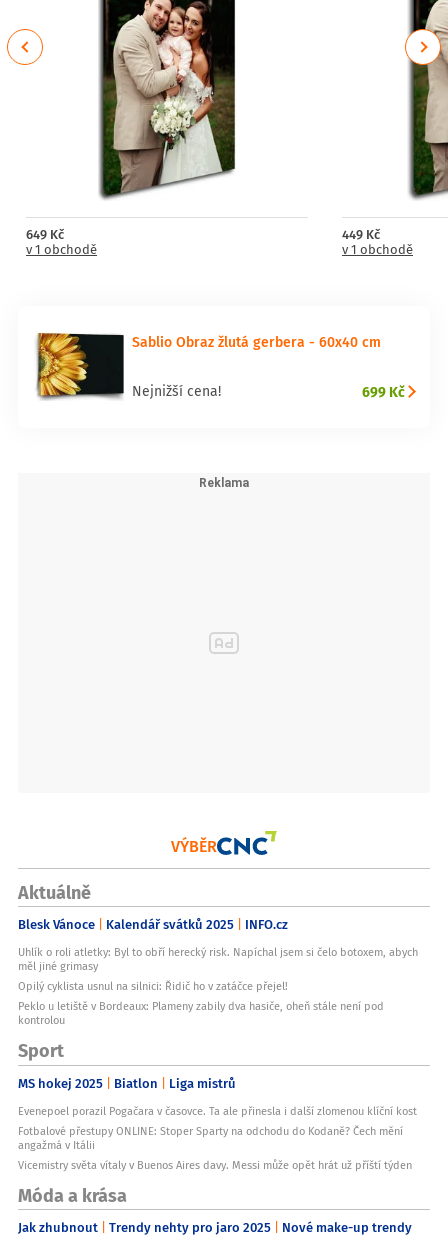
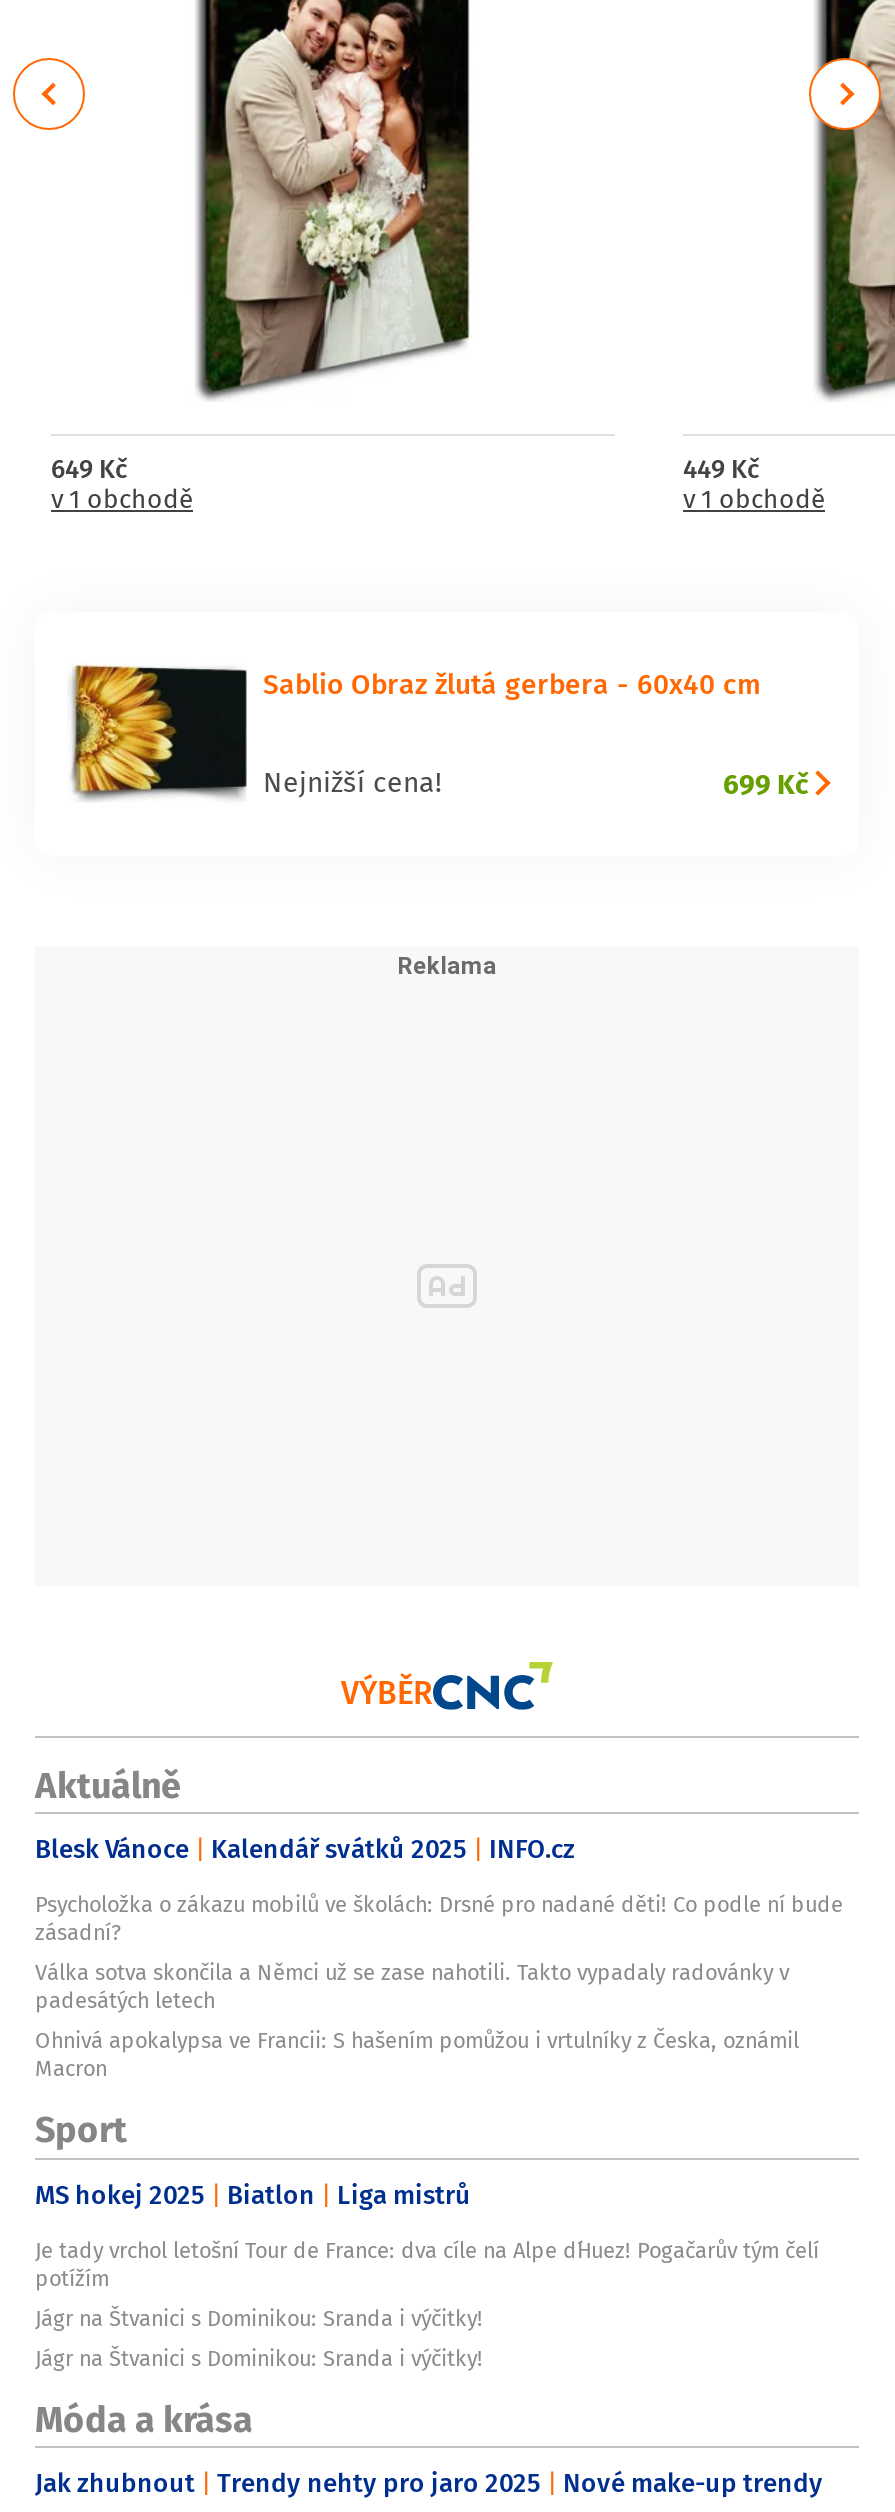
[18,944,418,1028] Uhlík o roli atletky: Byl to obří herecký risk. Napíchal jsem si čelo botoxem, abych | měl jiné grimasy | Opilý cyklista usnul na silnici: Řidič ho v zatáčce přejel! | Peklo u letiště v Bordeaux: Plameny zabily dva hasiče, oheň stále není pod | kontrolou -> [35,1888,843,2084] Psycholožka o zákazu mobilů ve školách: Drsné pro nadané děti! Co podle ní bude | zásadní? | Válka sotva skončila a Němci už se zase nahotili. Takto vypadaly radovánky v | padesátých letech | Ohnivá apokalypsa ve Francii: S hašením pomůžou i vrtulníky z Česka, oznámil | Macron
[18,1103,417,1173] Evenepoel porazil Pogačara v časovce. Ta ale přinesla i další zlomenou klíční kost | Fotbalové přestupy ONLINE: Stoper Sparty na odchodu do Kodaně? Čech mění | angažmá v Itálii | Vicemistry světa vítaly v Buenos Aires davy. Messi může opět hrát už příští týden -> [35,2233,819,2373] Je tady vrchol letošní Tour de France: dva cíle na Alpe d´Huez! Pogačarův tým čelí | potížím | Jágr na Štvanici s Dominikou: Sranda i výčitky! | Jágr na Štvanici s Dominikou: Sranda i výčitky!

